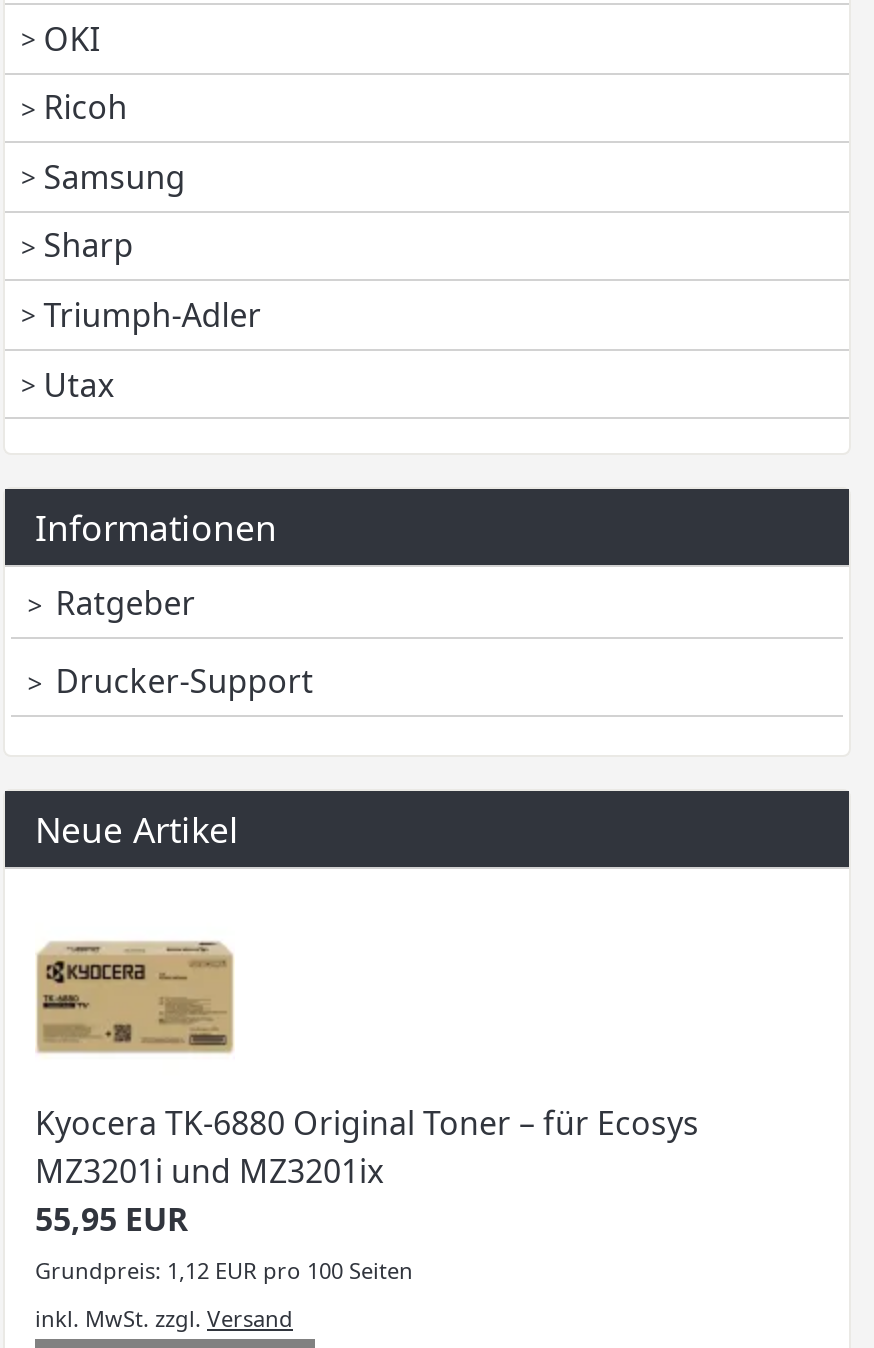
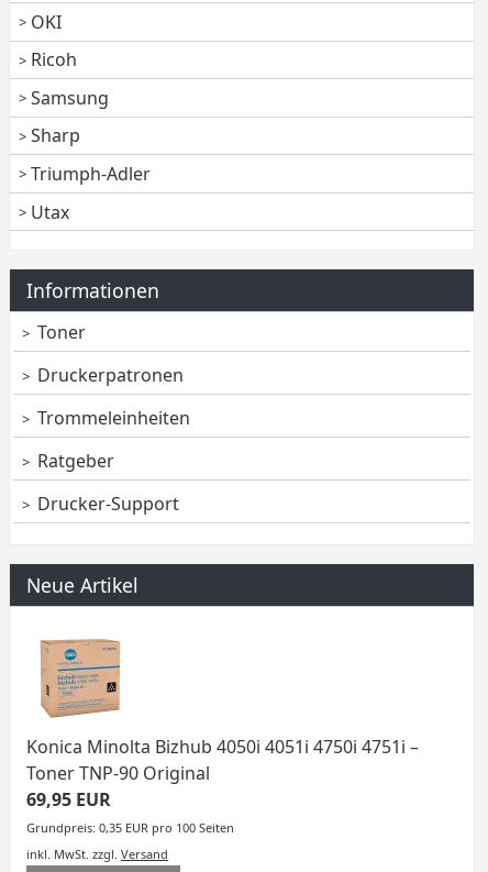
none -> [38,321,190,430] Toner | Druckerpatronen | Trommeleinheiten
[35,927,699,1286] [image] | Kyocera TK-6880 Original Toner – für Ecosys | MZ3201i und MZ3201ix | 55,95 EUR | Grundpreis: 1,12 EUR pro 100 Seiten -> [26,638,419,836] [image] | Konica Minolta Bizhub 4050i 4051i 4750i 4751i – | Toner TNP-90 Original | 69,95 EUR | Grundpreis: 0,35 EUR pro 100 Seiten

